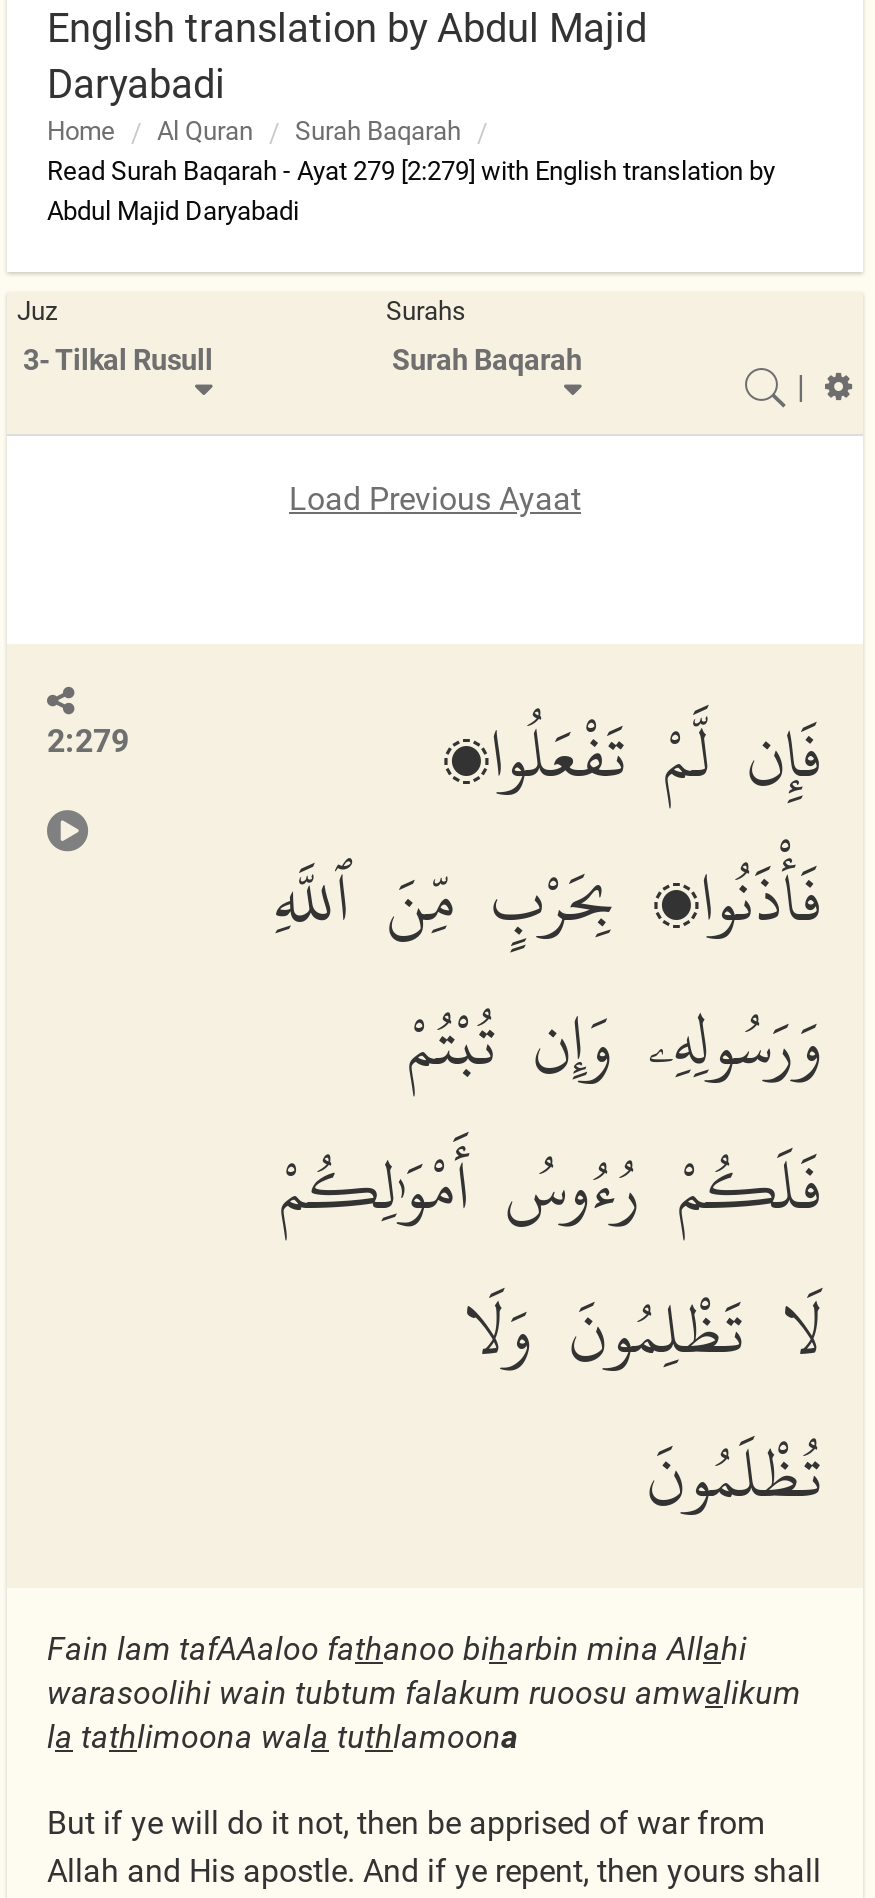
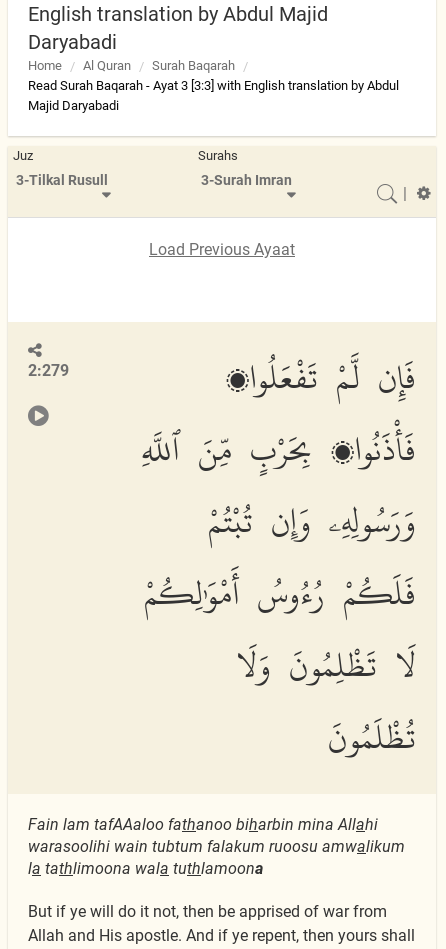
[47,156,775,226] Read Surah Baqarah - Ayat 279 [2:279] with English translation by | Abdul Majid Daryabadi -> [28,78,399,113] Read Surah Baqarah - Ayat 3 [3:3] with English translation by Abdul | Majid Daryabadi
[23,344,213,378] 3- Tilkal Rusull -> [16,172,108,189] 3-Tilkal Rusull
[392,344,582,378] Surah Baqarah -> [200,172,291,189] 3-Surah Imran

